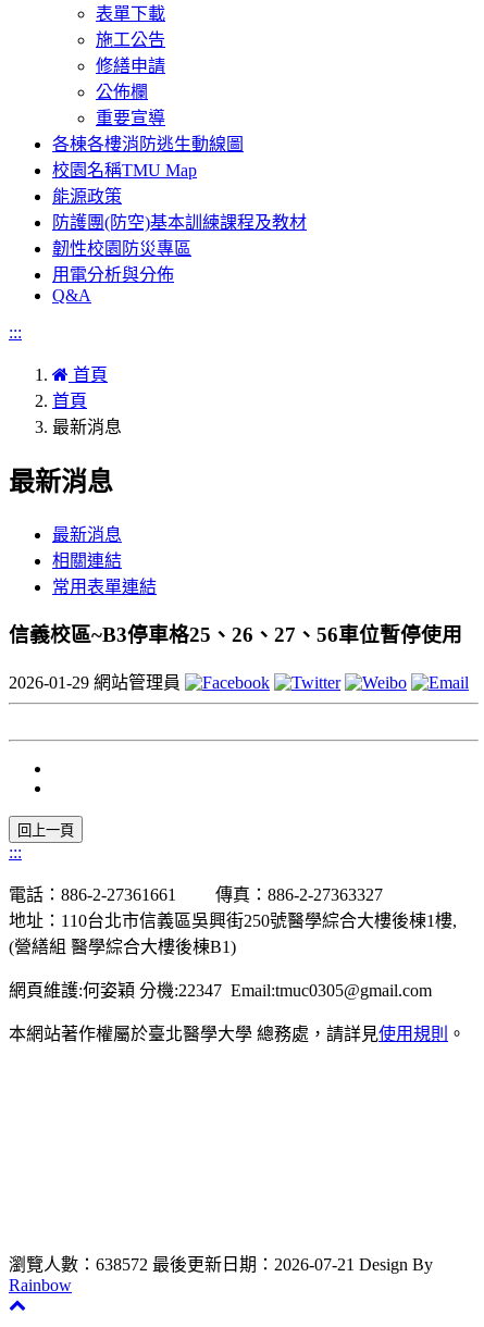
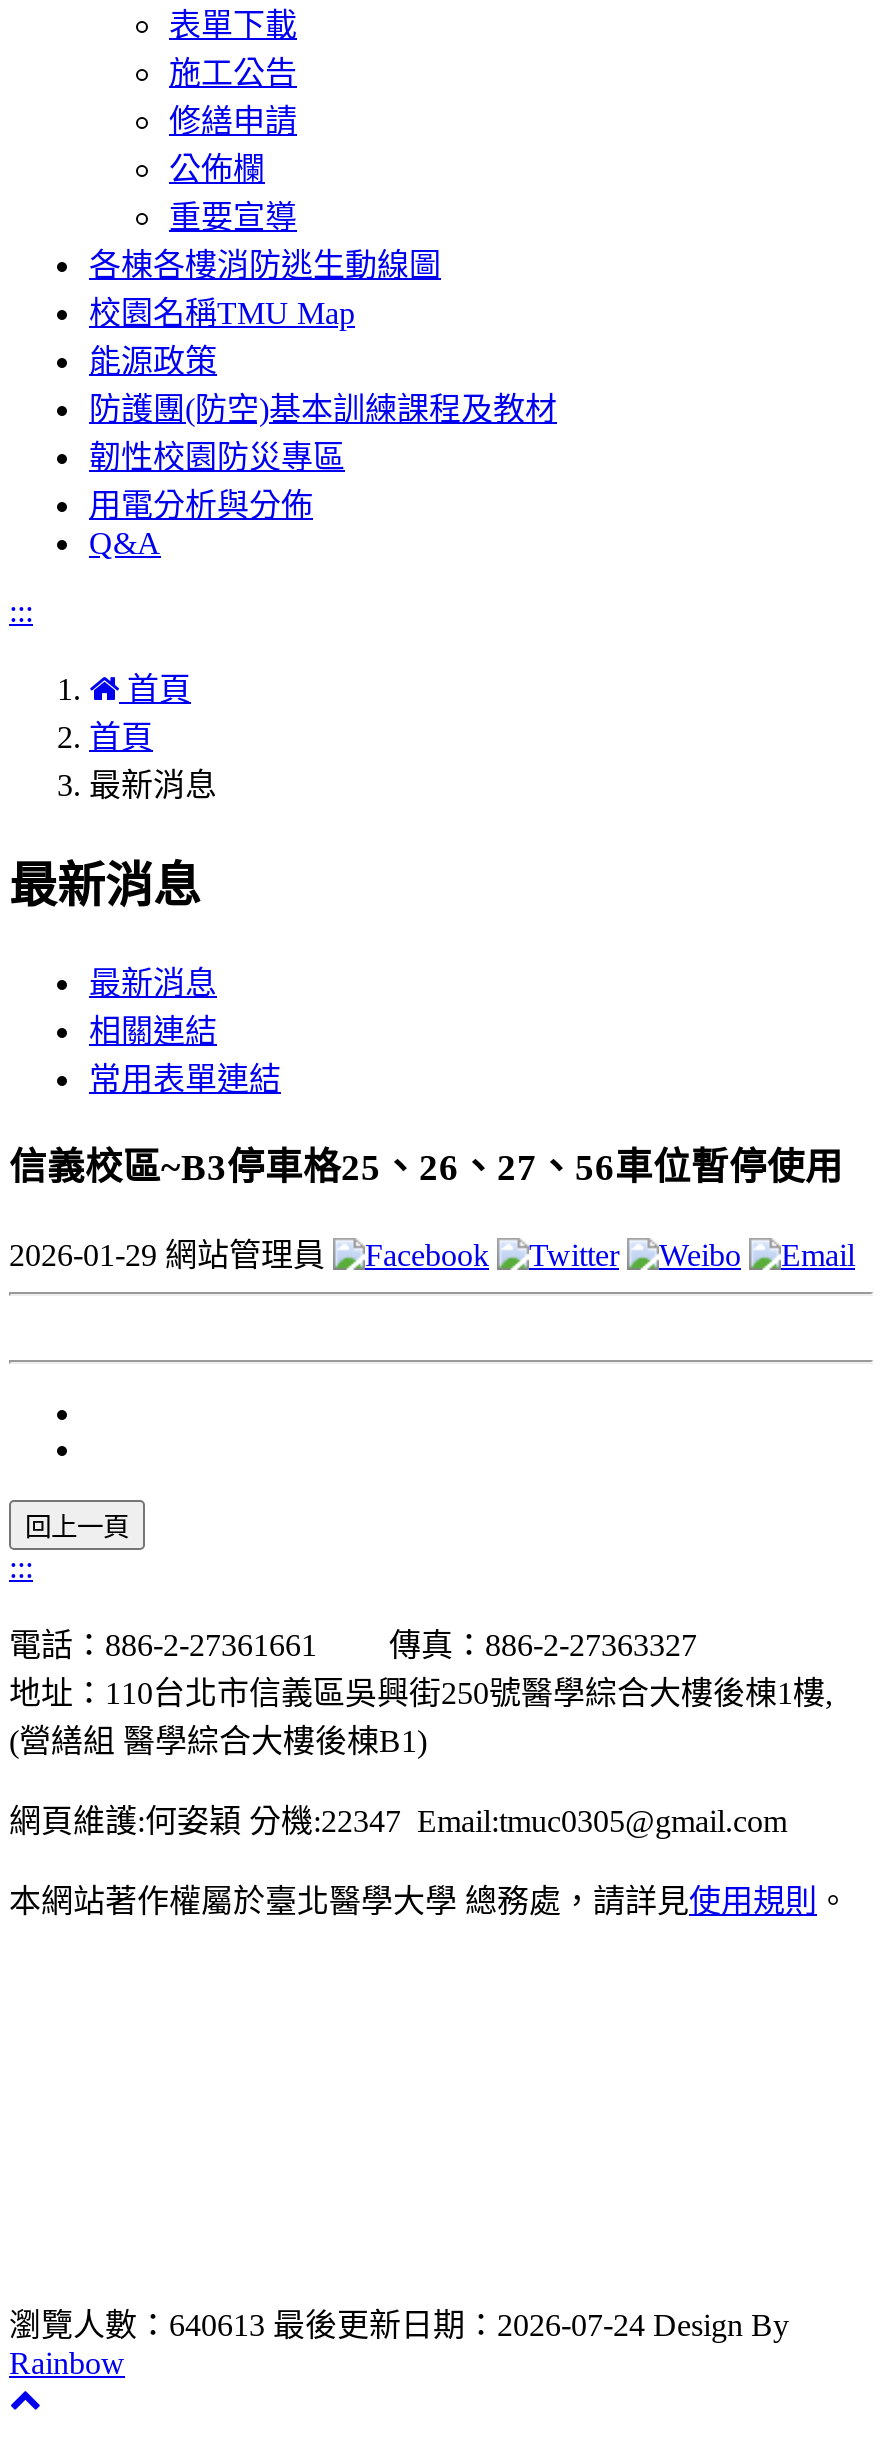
[9,1255,433,1274] 瀏覽人數：638572 最後更新日期：2026-07-21 Design By -> [9,2308,789,2342] 瀏覽人數：640613 最後更新日期：2026-07-24 Design By

